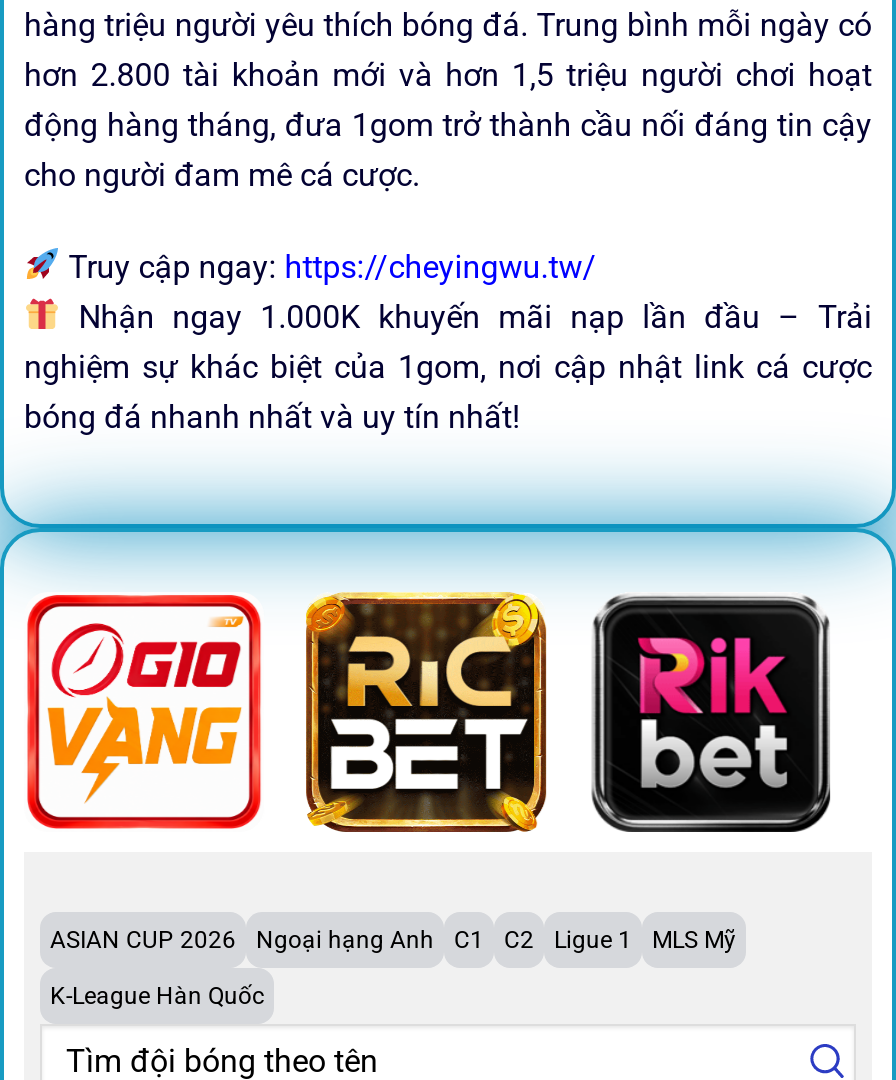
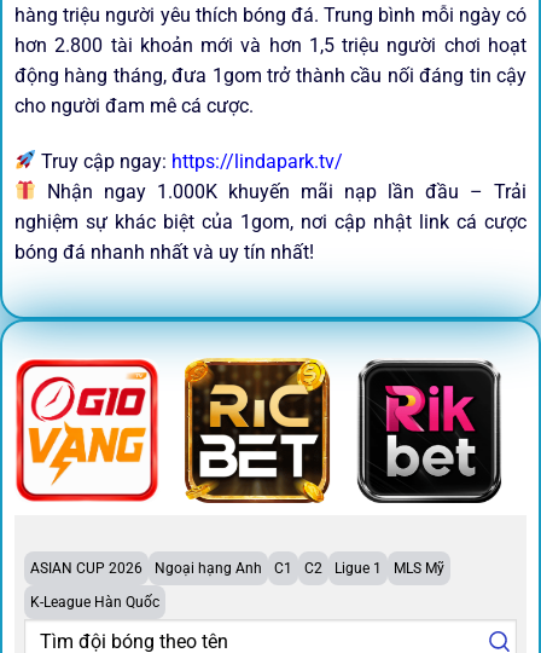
[60,248,596,286] Truy cập ngay: https://cheyingwu.tw/ -> [36,150,343,173] Truy cập ngay: https://lindapark.tv/

